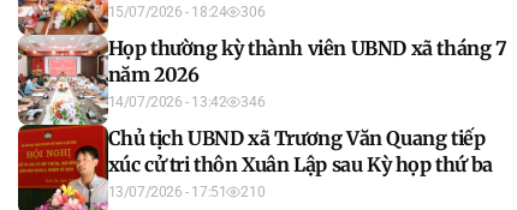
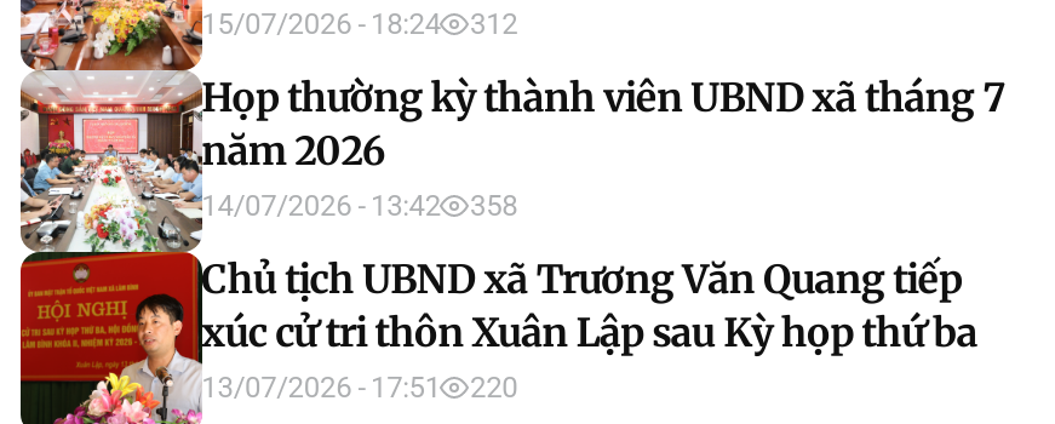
[108,4,265,20] 15/07/2026 - 18:24 306 -> [202,7,518,41] 15/07/2026 - 18:24 312
[241,94,265,110] 346 -> [470,189,518,223] 358
[108,184,265,200] 13/07/2026 - 17:51 210 -> [202,371,518,405] 13/07/2026 - 17:51 220

